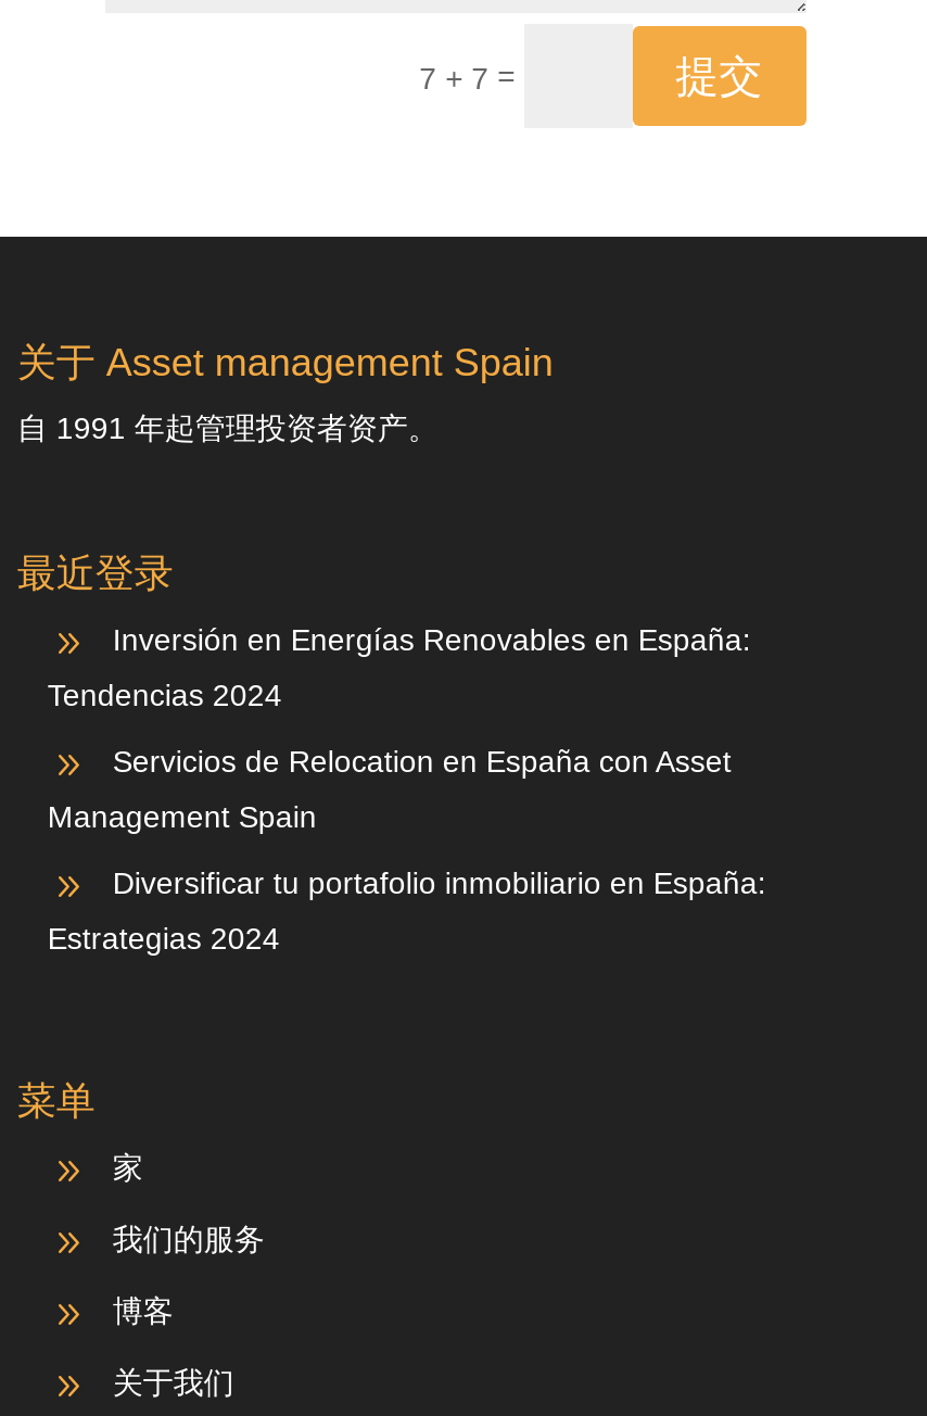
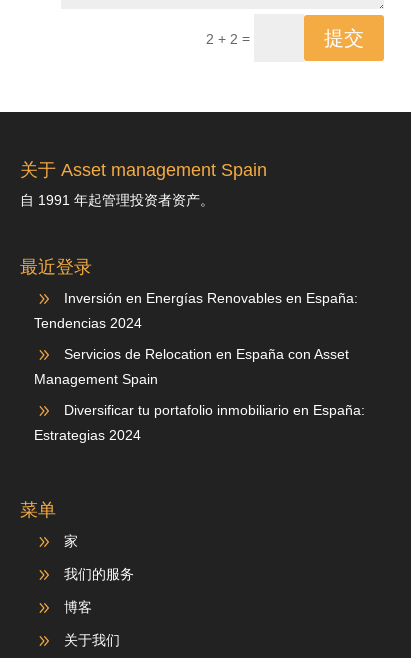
[419,60,523,96] 7 + 7 = -> [206,30,254,47] 2 + 2 =

